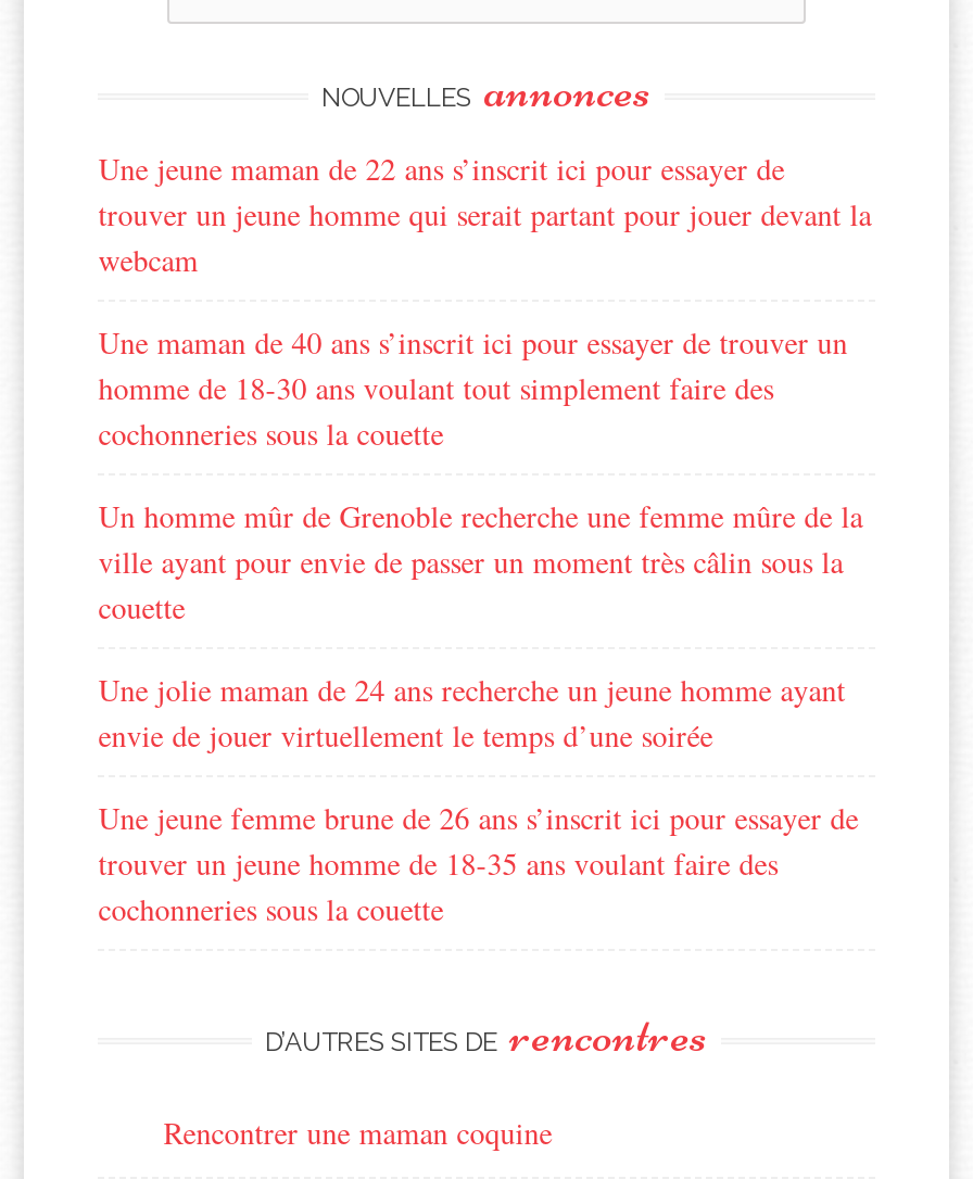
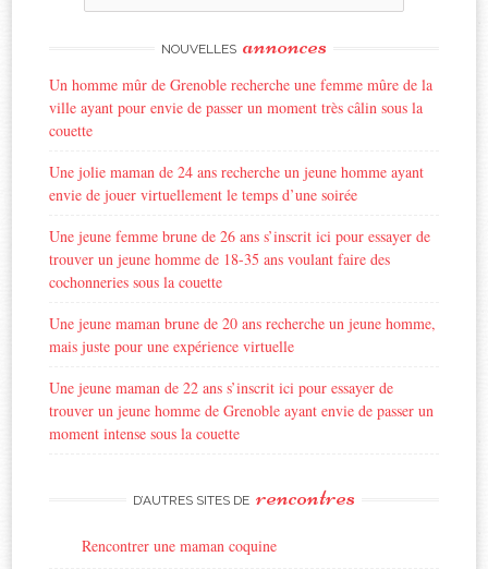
moved [98,147,784,188] -> [49,377,393,397]: Une jeune maman de 22 ans s’inscrit ici pour essayer de
[98,192,871,453] trouver un jeune homme qui serait partant pour jouer devant la | webcam | Une maman de 40 ans s’inscrit ici pour essayer de trouver un | homme de 18-30 ans voulant tout simplement faire des | cochonneries sous la couette -> none
moved [98,494,863,928] -> [49,74,433,292]: Un homme mûr de Grenoble recherche une femme mûre de la | ville ayant pour envie de passer un moment très câlin sous la | couette | Une jolie maman de 24 ans recherche un jeune homme ayant | envie de jouer virtuellement le temps d’une soirée | Une jeune femme brune de 26 ans s’inscrit ici pour essayer de | trouver un jeune homme de 18-35 ans voulant faire des | cochonneries sous la couette
none -> [49,312,436,443] Une jeune maman brune de 20 ans recherche un jeune homme, | mais juste pour une expérience virtuelle | trouver un jeune homme de Grenoble ayant envie de passer un | moment intense sous la couette

